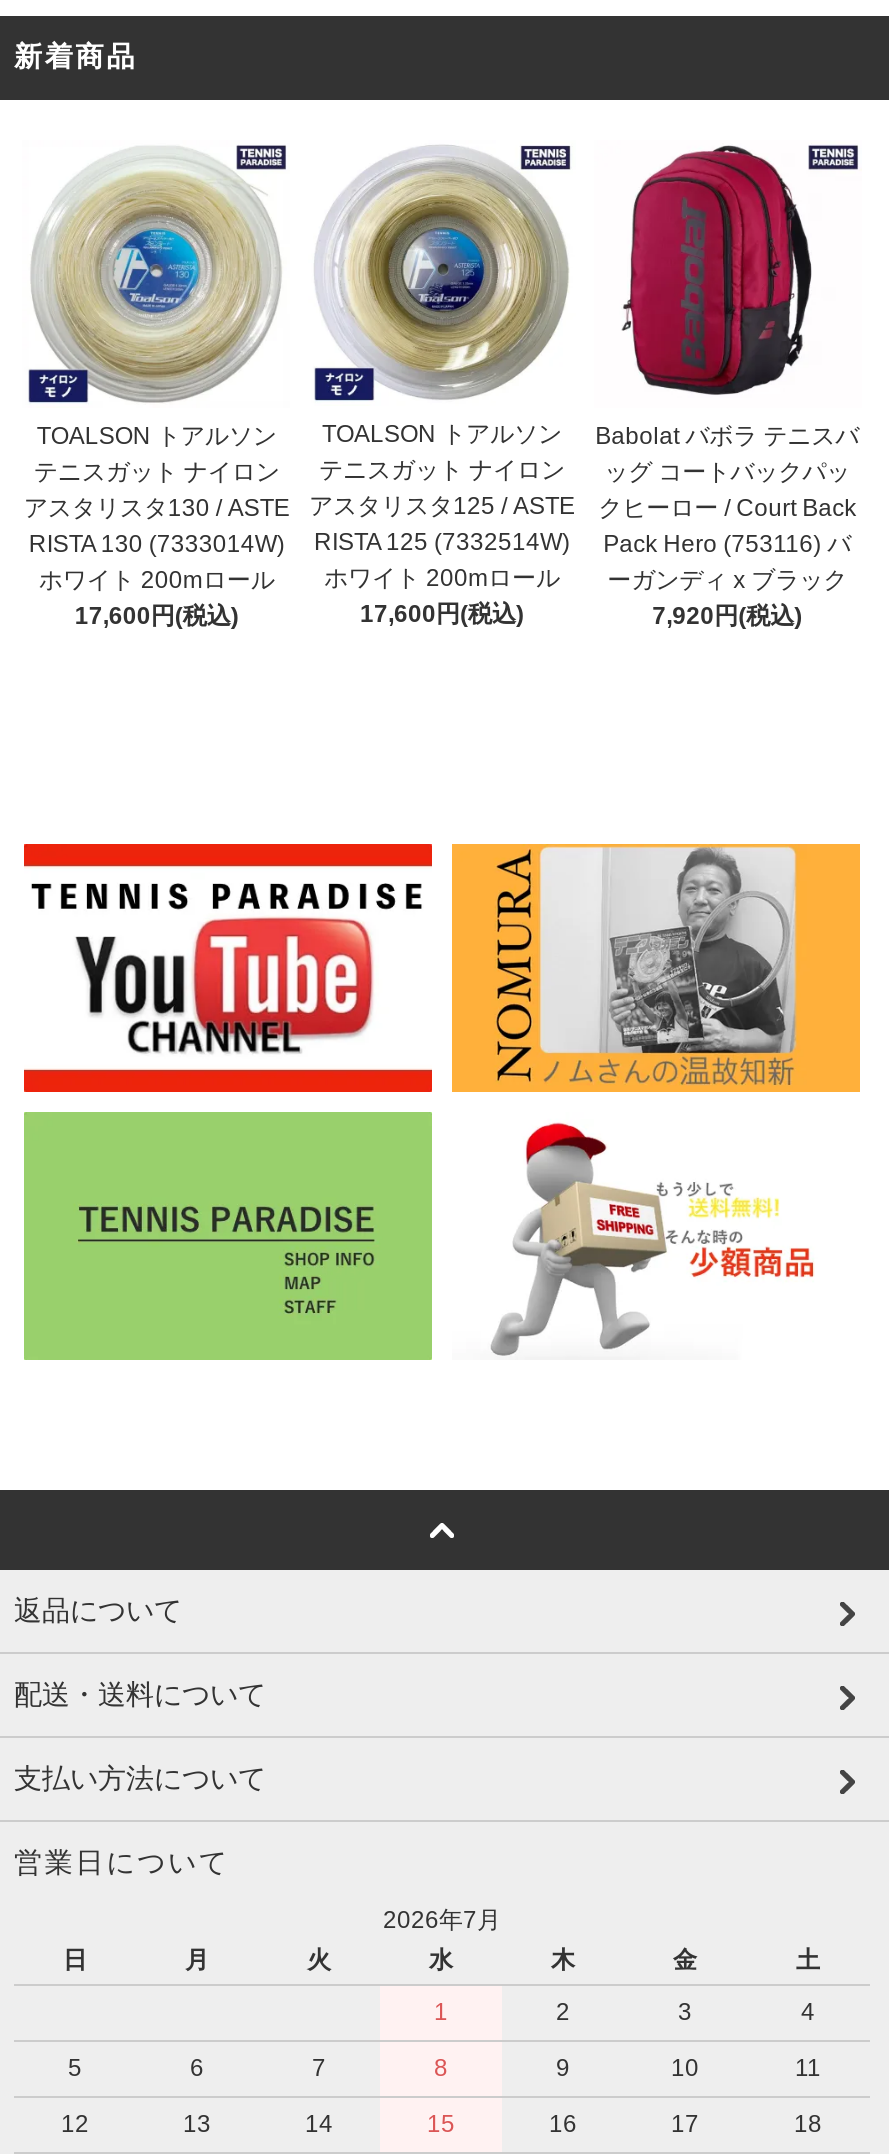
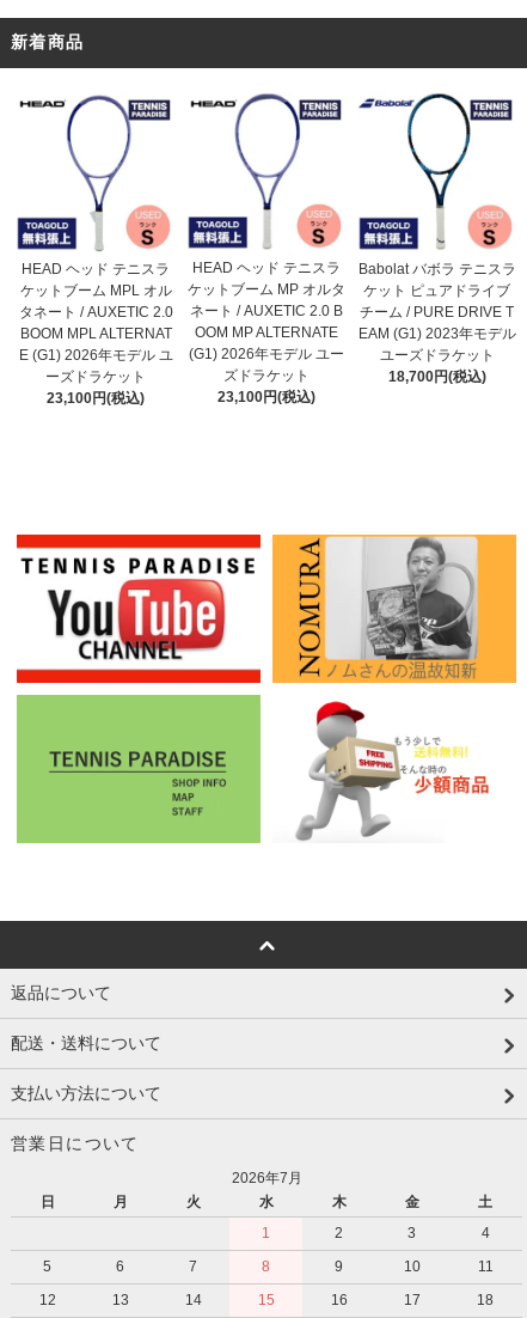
[24,144,290,629] [image] | TOALSON トアルソン | テニスガット ナイロン | アスタリスタ130 / ASTE | RISTA 130 (7333014W) | ホワイト 200mロール | 17,600円(税込) -> [17,94,173,406] [image] | HEAD ヘッド テニスラ | ケットブーム MPL オル | タネート / AUXETIC 2.0 | BOOM MPL ALTERNAT | E (G1) 2026年モデル ユ | ーズドラケット | 23,100円(税込)
[309,144,575,628] [image] | TOALSON トアルソン | テニスガット ナイロン | アスタリスタ125 / ASTE | RISTA 125 (7332514W) | ホワイト 200mロール | 17,600円(税込) -> [188,93,345,405] [image] | HEAD ヘッド テニスラ | ケットブーム MP オルタ | ネート / AUXETIC 2.0 B | OOM MP ALTERNATE | (G1) 2026年モデル ユー | ズドラケット | 23,100円(税込)
[595,144,860,629] [image] | Babolat バボラ テニスバ | ッグ コートバックパッ | クヒーロー / Court Back | Pack Hero (753116) バ | ーガンディ x ブラック | 7,920円(税込) -> [358,93,516,385] [image] | Babolat バボラ テニスラ | ケット ピュアドライブ | チーム / PURE DRIVE T | EAM (G1) 2023年モデル | ユーズドラケット | 18,700円(税込)

